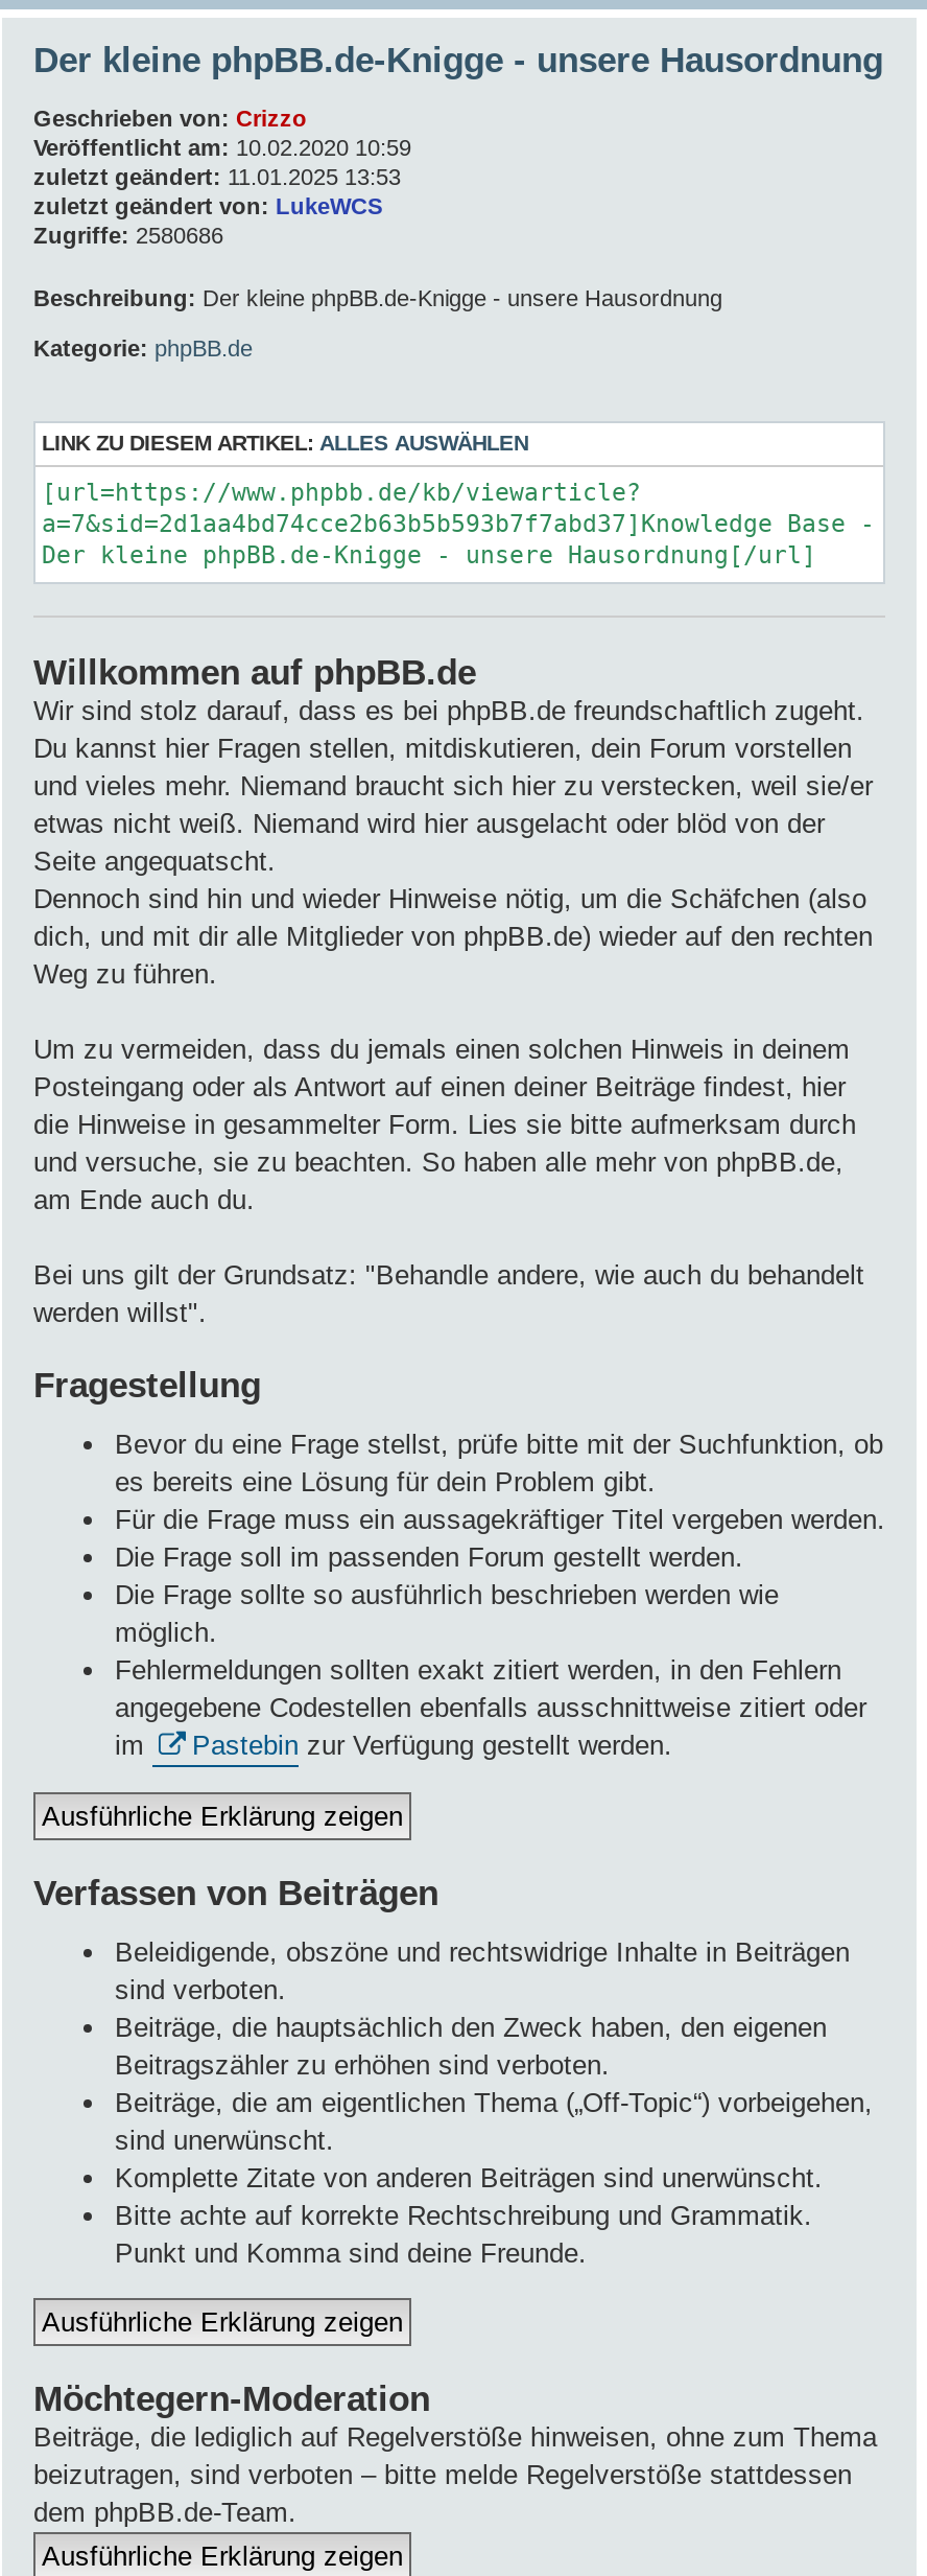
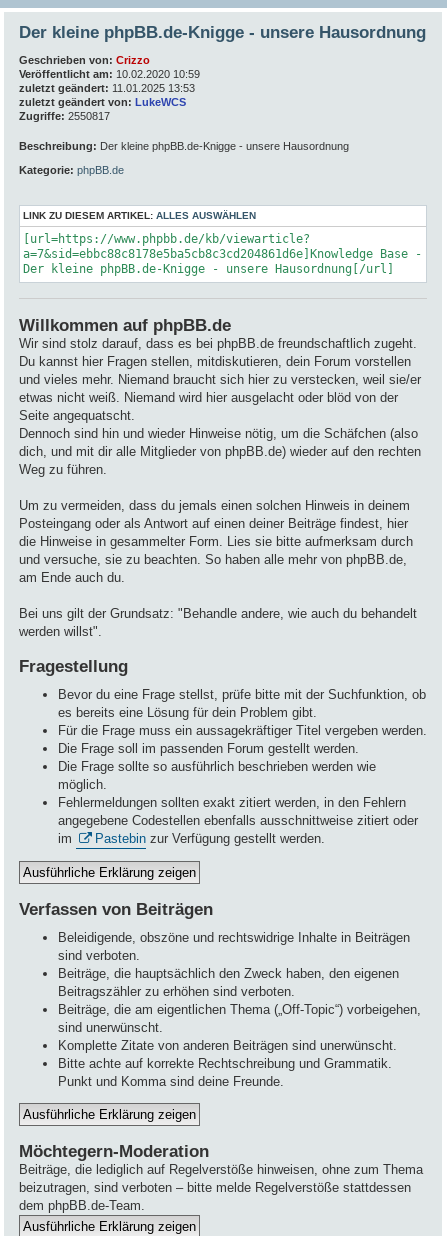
[33,223,223,248] Zugriffe: 2580686 -> [19,110,110,122] Zugriffe: 2550817
[42,508,875,537] a=7&sid=2d1aa4bd74cce2b63b5b593b7f7abd37]Knowledge Base - -> [23,246,422,260] a=7&sid=ebbc88c8178e5ba5cb8c3cd204861d6e]Knowledge Base -

